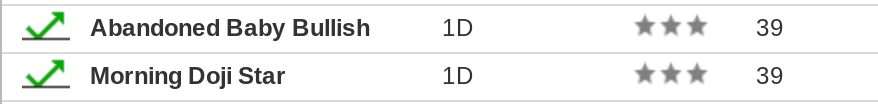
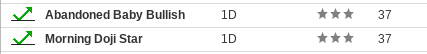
[756,14,784,42] 39 -> [378,8,392,22] 37
[756,62,784,90] 39 -> [378,32,392,46] 37

